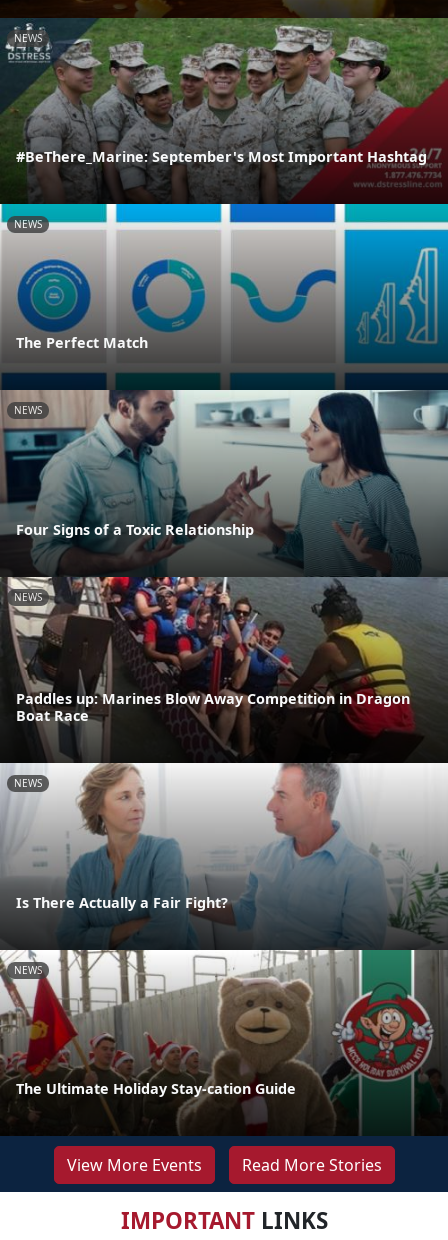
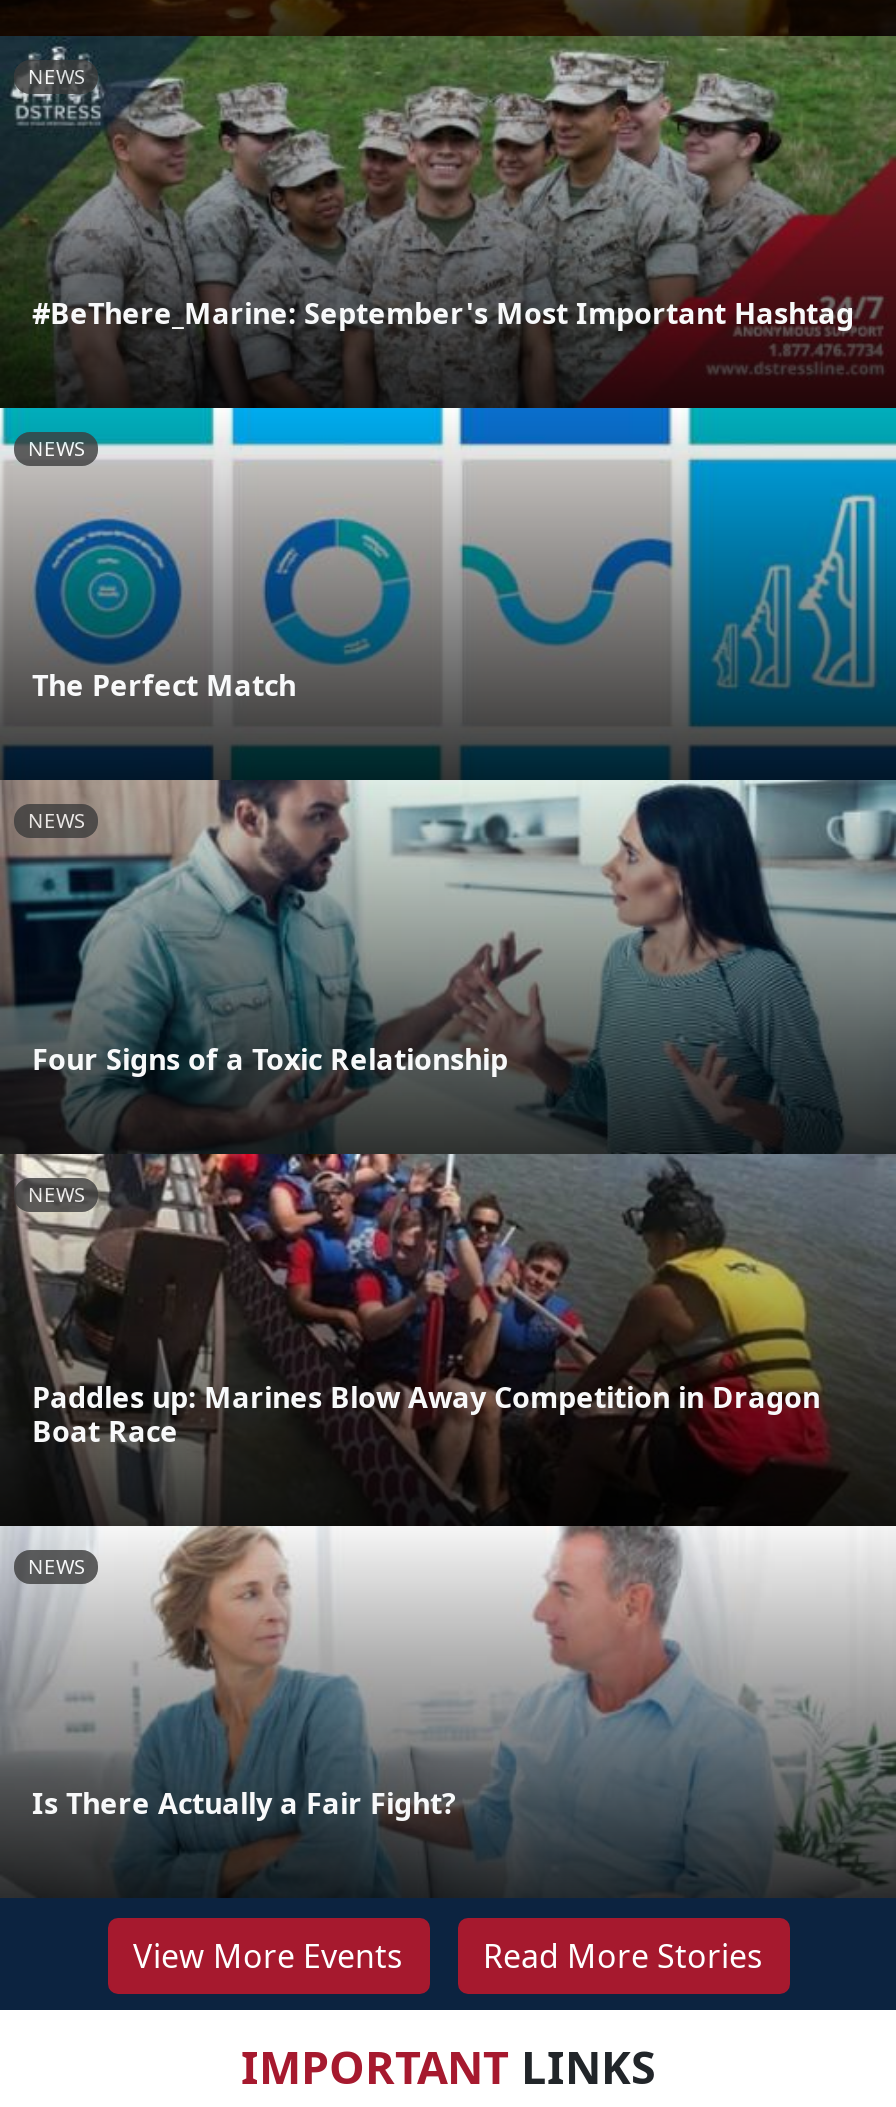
[3,949,445,1136] [image] | NEWS -> none
[16,1079,296,1098] The Ultimate Holiday Stay-cation Guide -> none

